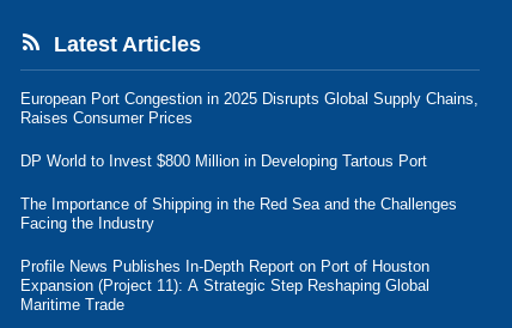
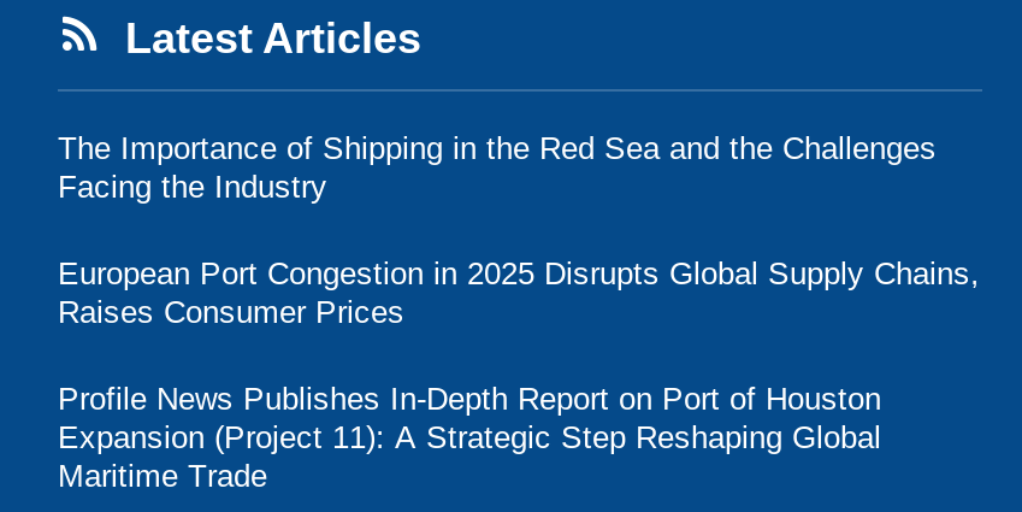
moved [20,90,479,127] -> [58,256,980,330]: European Port Congestion in 2025 Disrupts Global Supply Chains, | Raises Consumer Prices
[20,152,427,170] DP World to Invest $800 Million in Developing Tartous Port -> none
moved [20,195,457,232] -> [58,130,937,205]: The Importance of Shipping in the Red Sea and the Challenges | Facing the Industry

